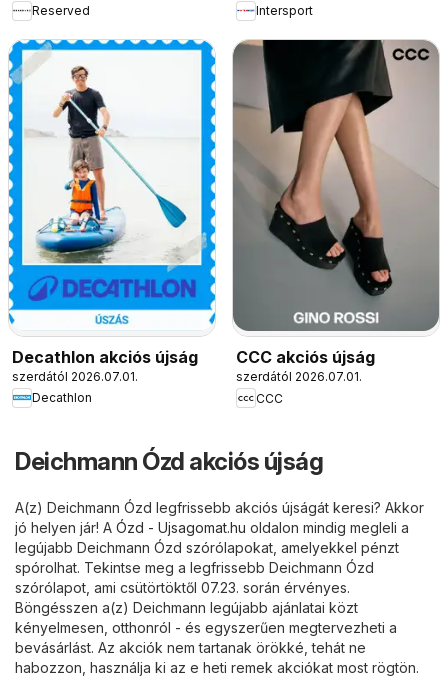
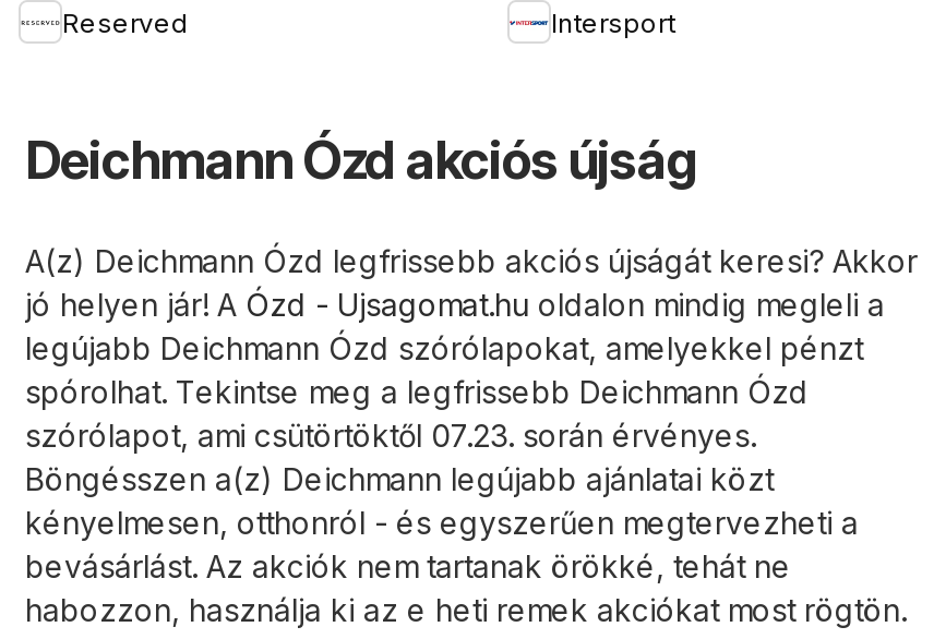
[8,39,216,405] [image] | Decathlon akciós újság | szerdától 2026.07.01. | Decathlon -> none
[232,39,440,406] [image] | CCC akciós újság | szerdától 2026.07.01. | CCC -> none

